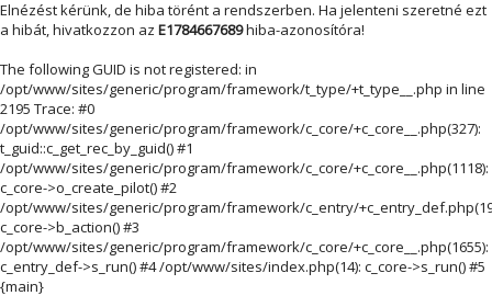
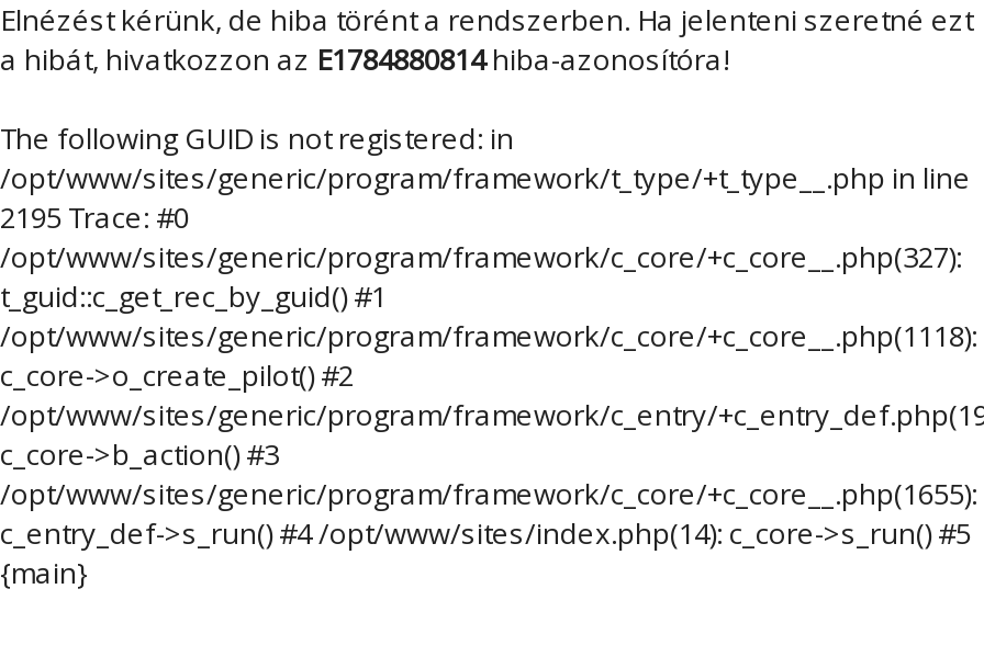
[0,20,365,39] a hibát, hivatkozzon az E1784667689hiba-azonosítóra! -> [0,39,729,79] a hibát, hivatkozzon az E1784880814hiba-azonosítóra!

